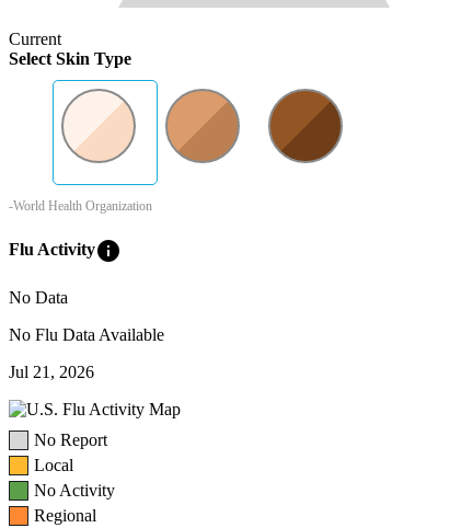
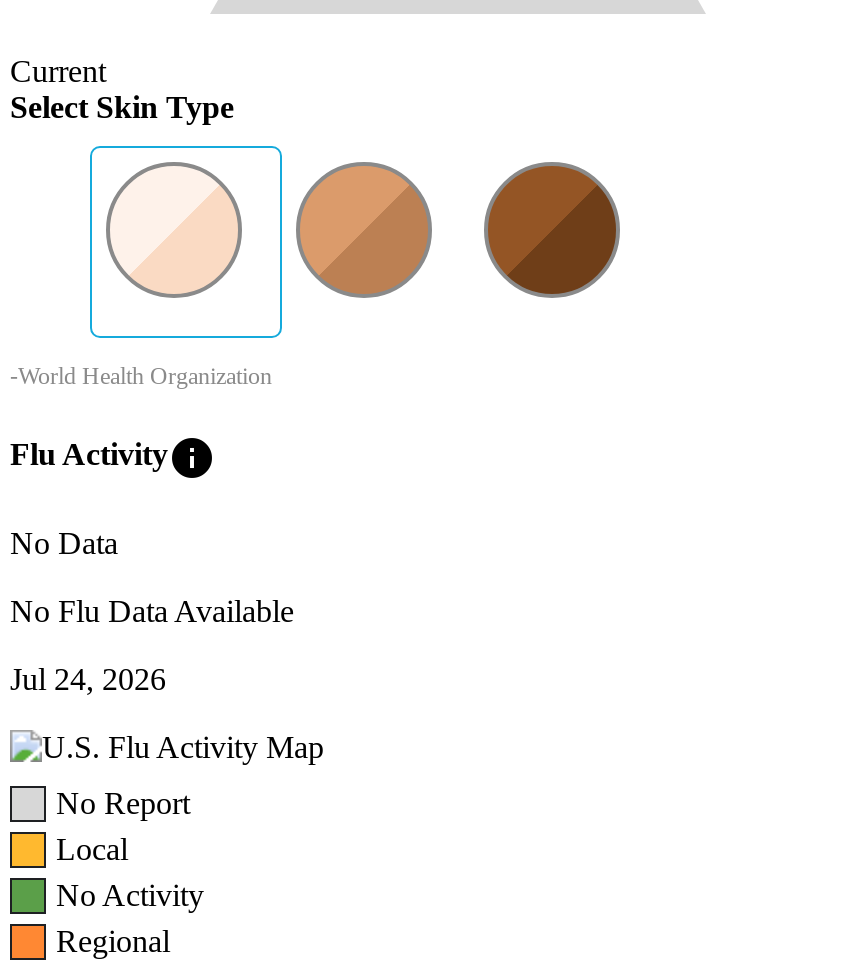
[9,362,94,381] Jul 21, 2026 -> [10,661,166,695] Jul 24, 2026

